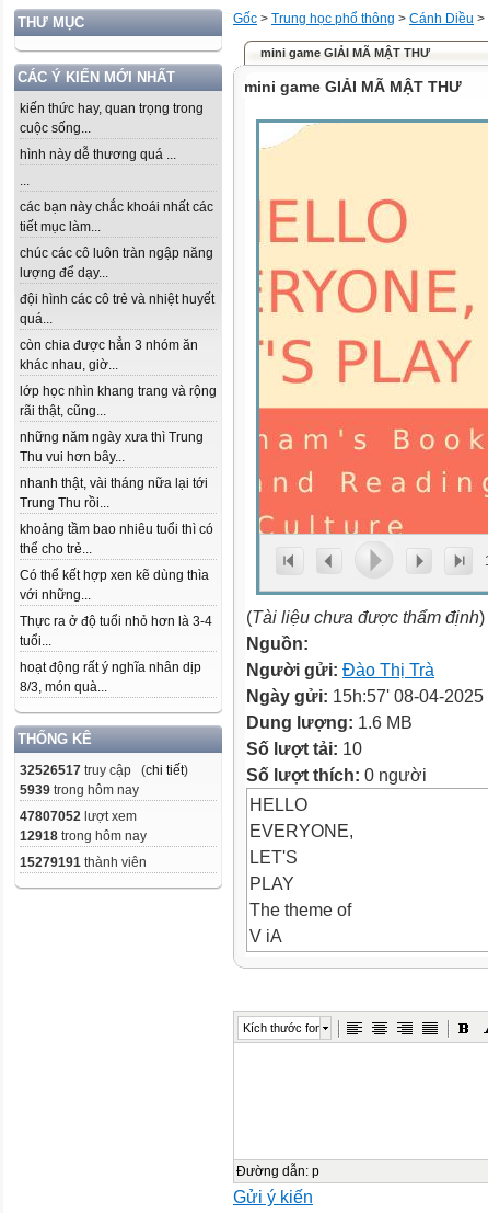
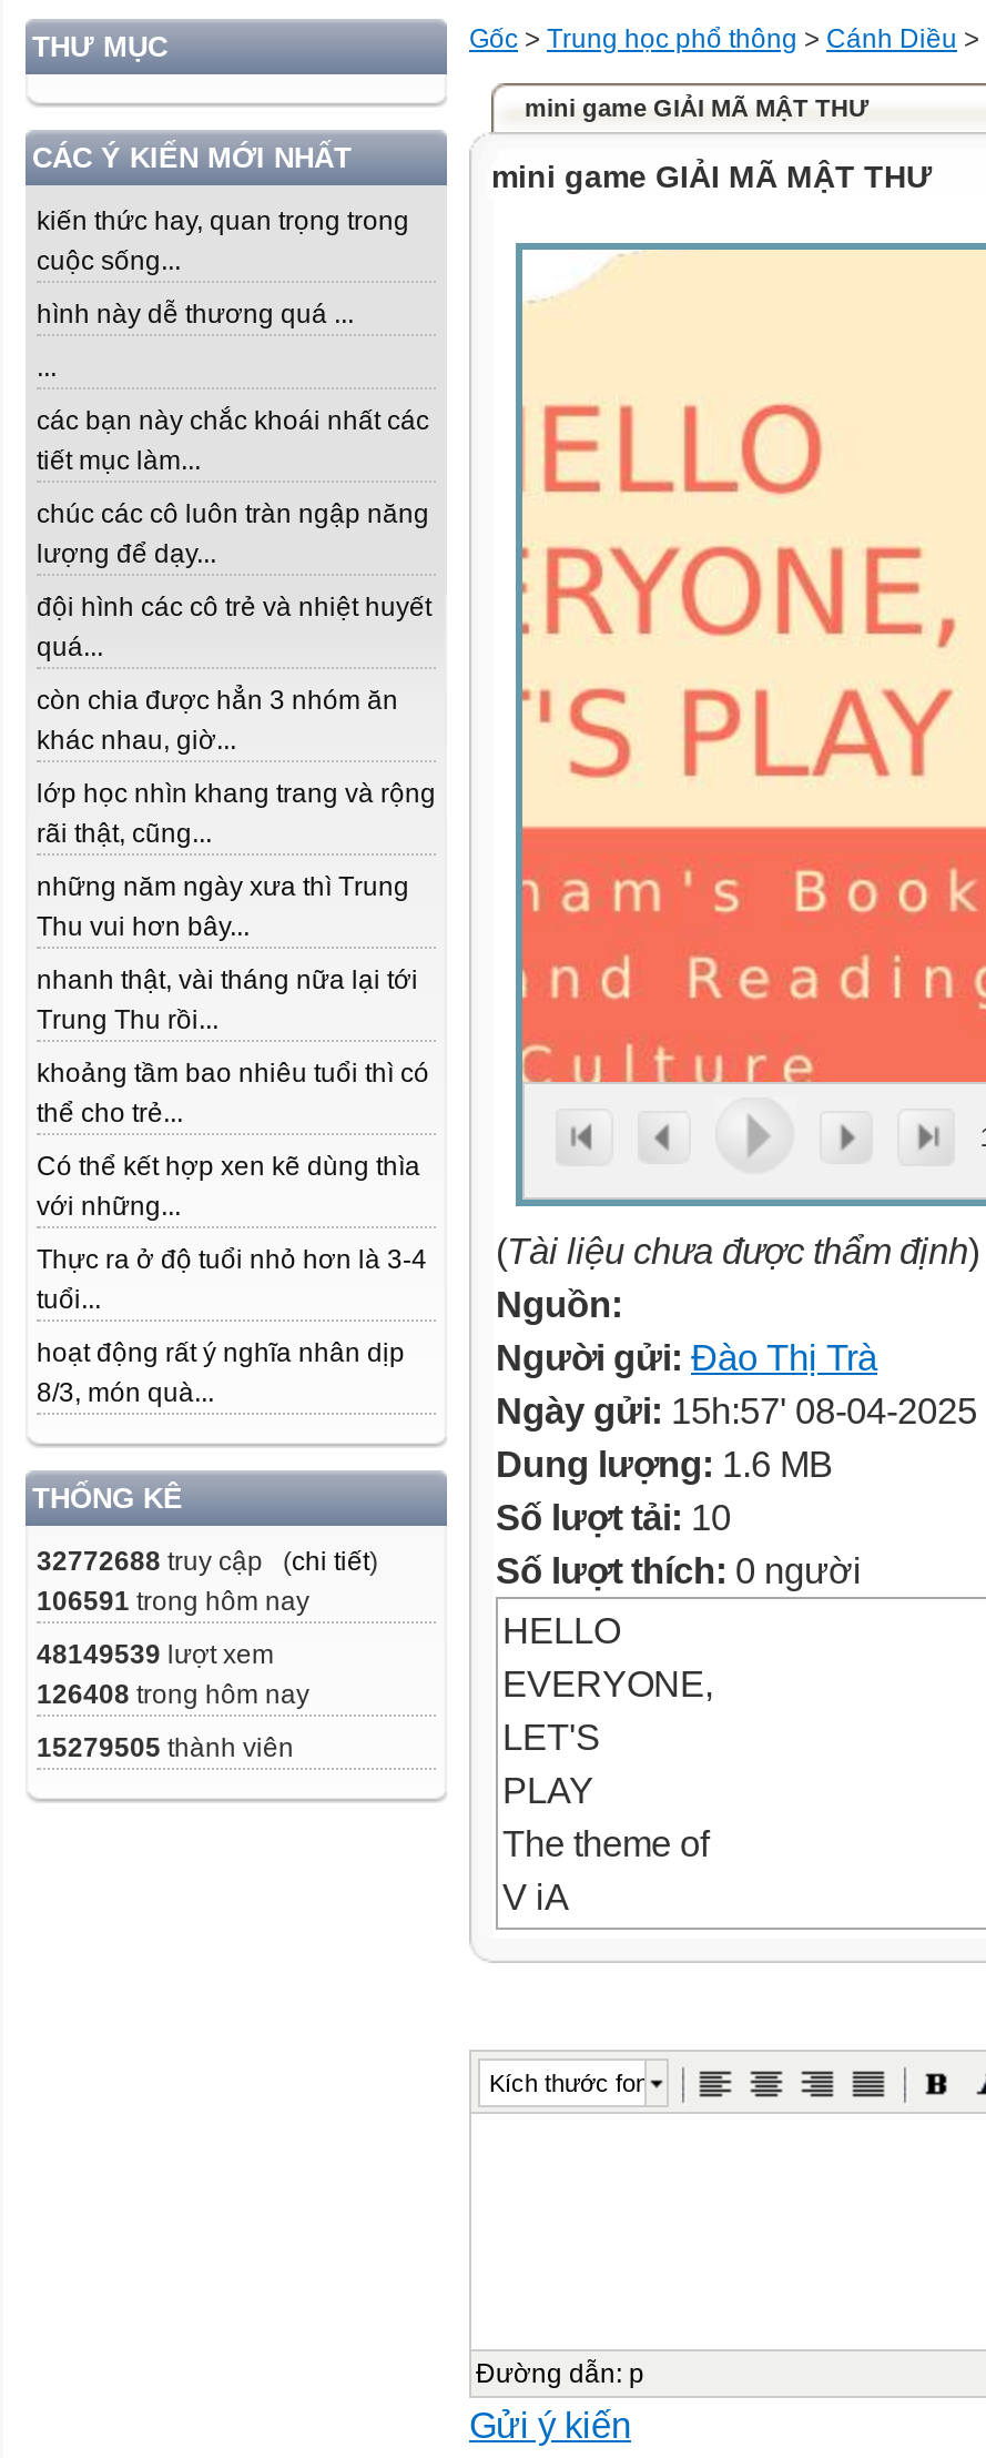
[20,763,188,778] 32526517 truy cập (chi tiết) -> [37,1546,378,1577] 32772688 truy cập (chi tiết)
[20,782,139,798] 5939 trong hôm nay -> [37,1586,309,1617] 106591 trong hôm nay
[20,809,137,824] 47807052 lượt xem -> [37,1639,274,1670] 48149539 lượt xem
[20,828,147,844] 12918 trong hôm nay -> [37,1679,309,1710] 126408 trong hôm nay
[20,855,147,870] 15279191 thành viên -> [37,1732,294,1763] 15279505 thành viên

